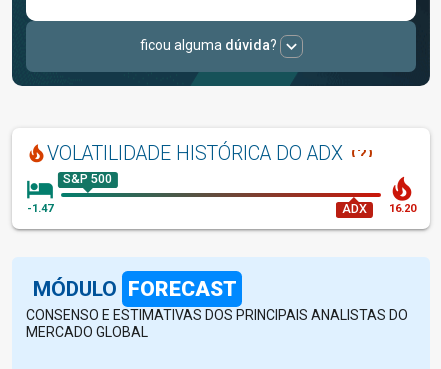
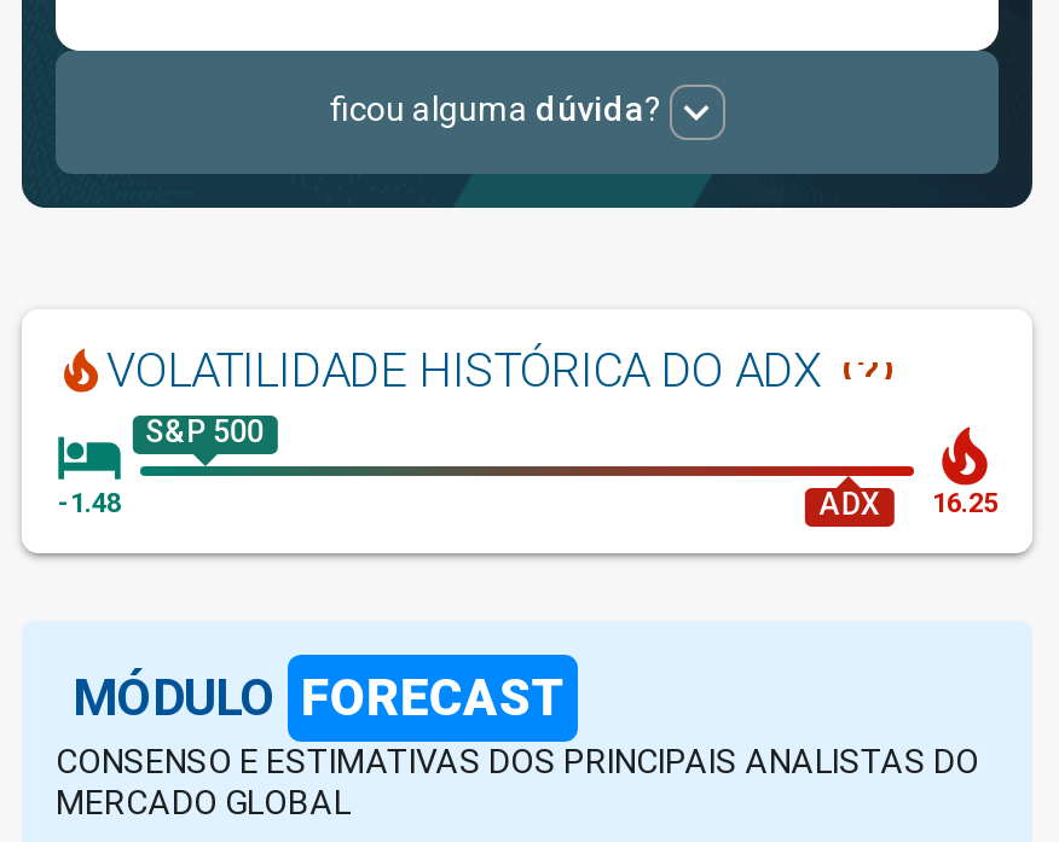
[27,202,53,215] -1.47 -> [58,487,121,519] -1.48
[342,201,415,216] ADX 16.20 -> [819,486,997,522] ADX 16.25

